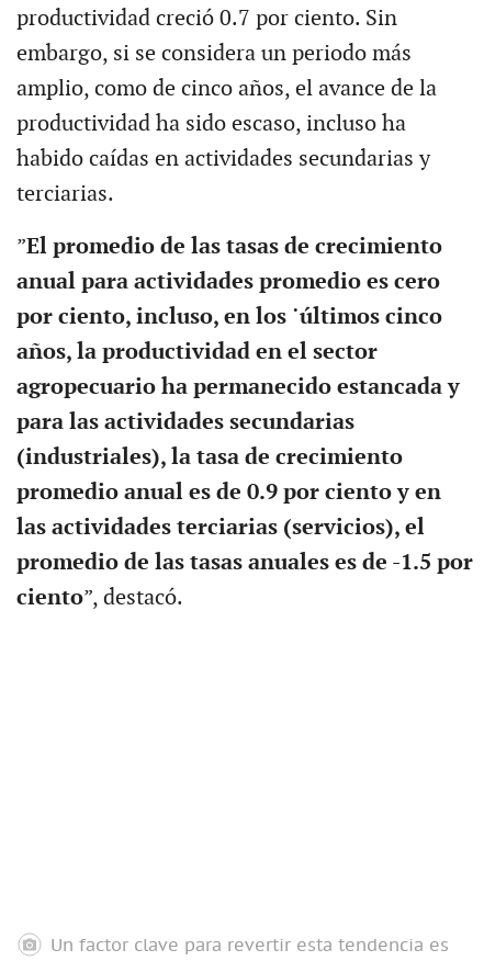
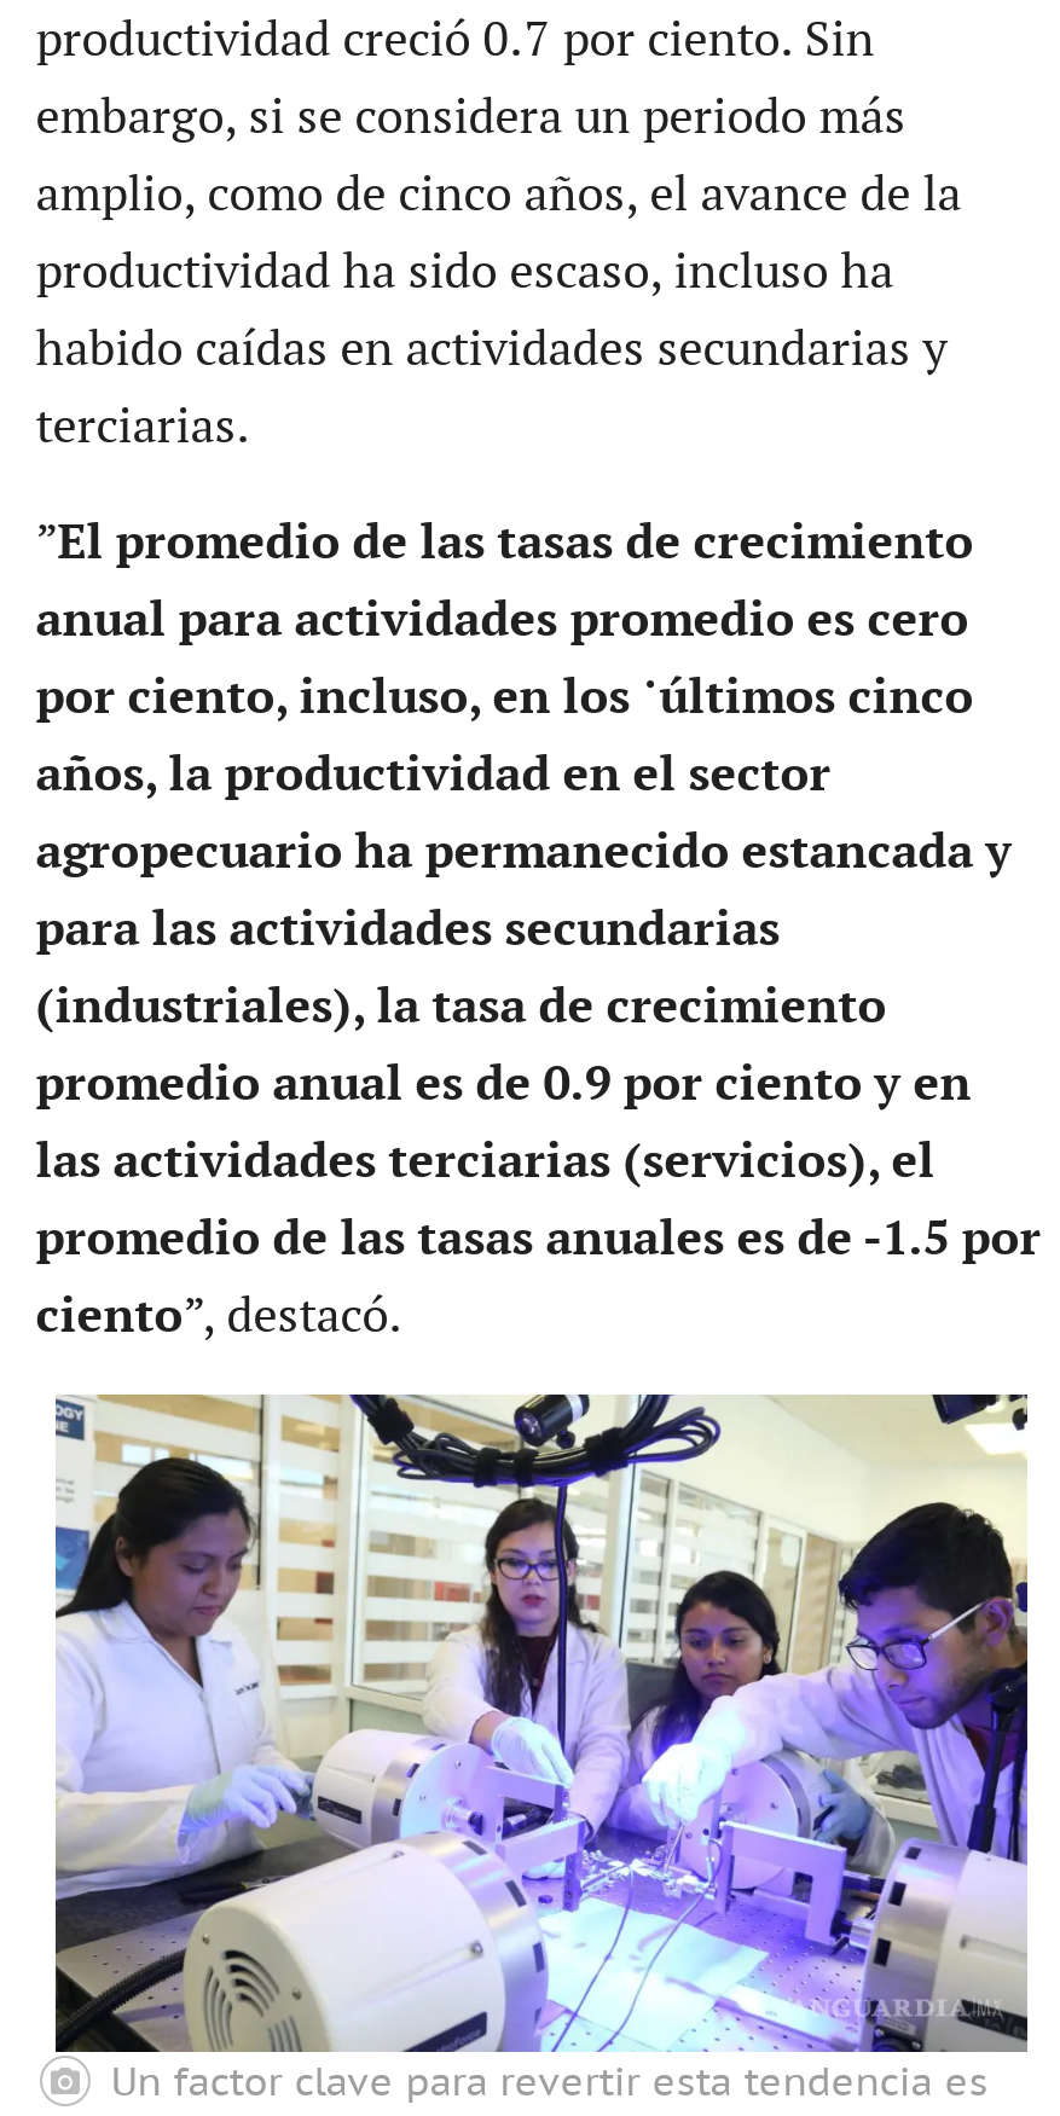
none -> [53,1392,1030,2054] [image]

